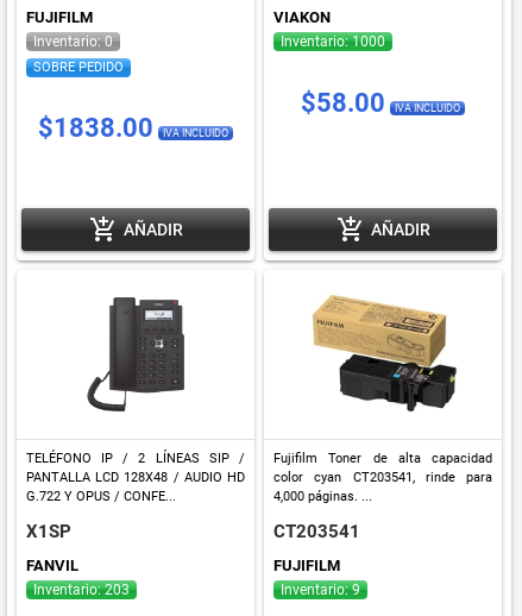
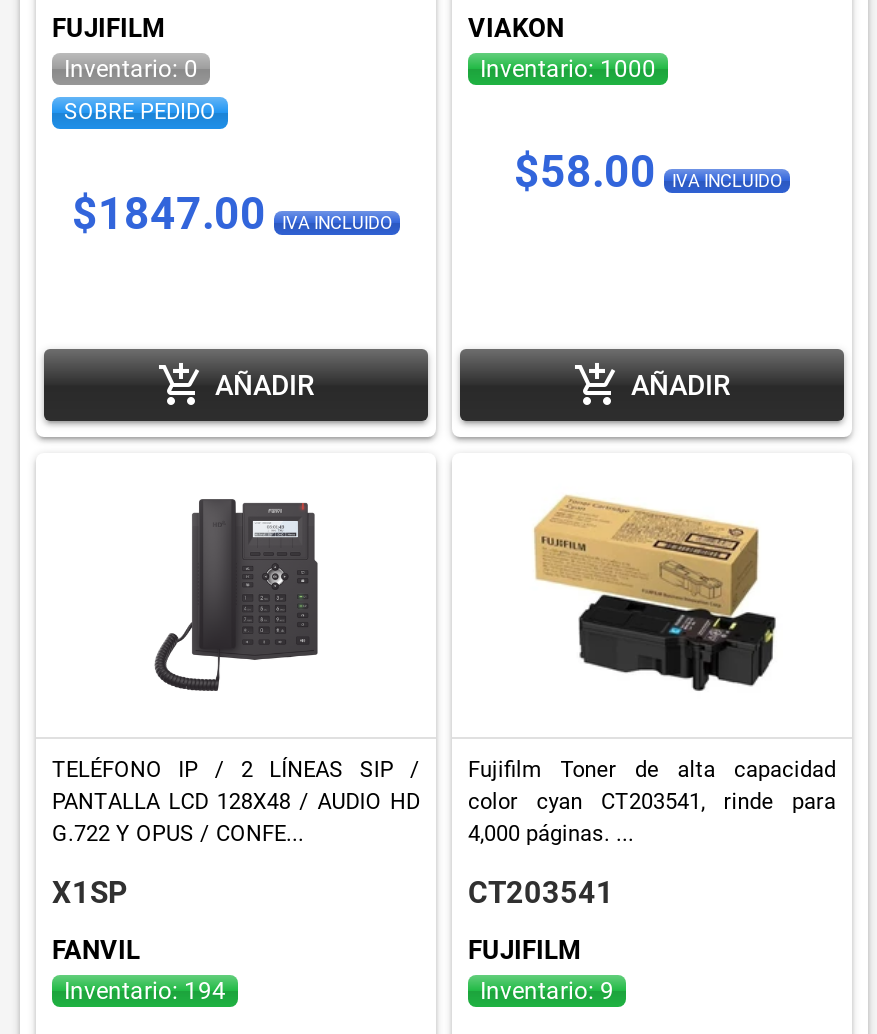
[38,113,228,143] $1838.00 IVA INCLUIDO -> [72,189,392,239] $1847.00 IVA INCLUIDO
[33,582,130,598] Inventario: 203 -> [64,977,226,1005] Inventario: 194

